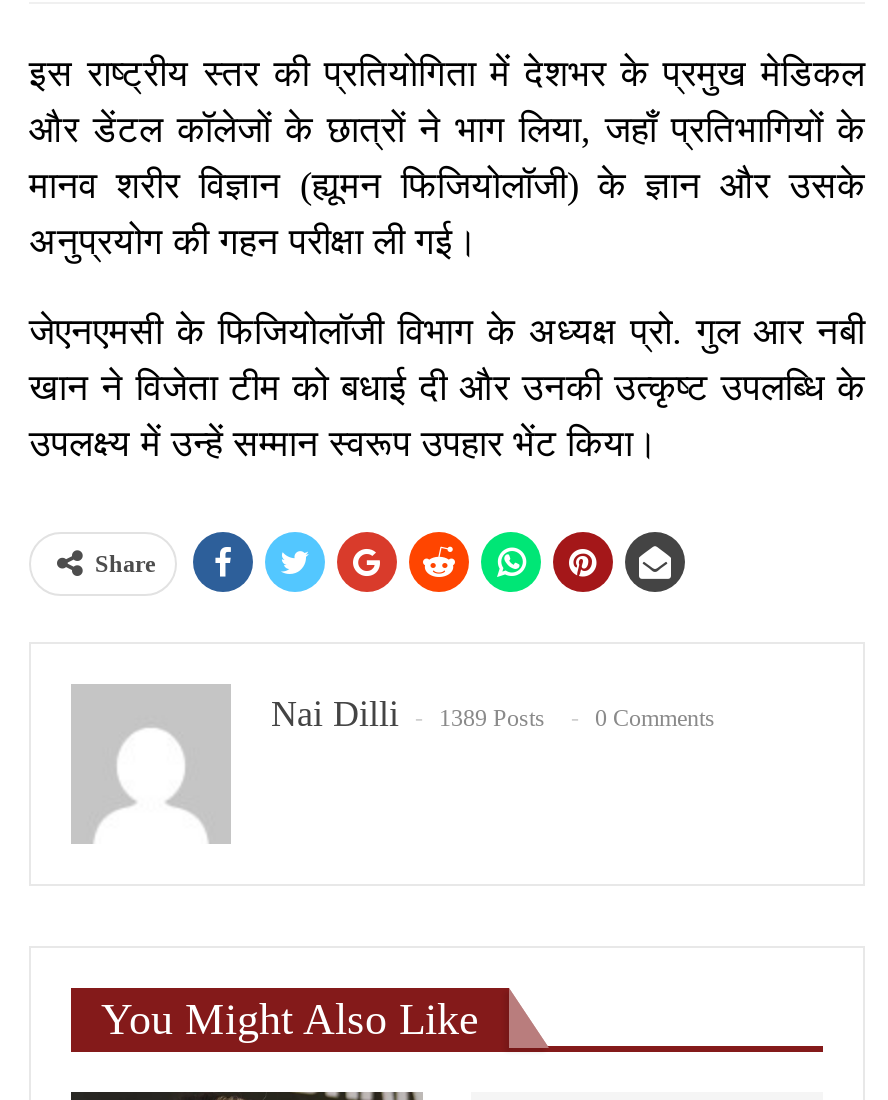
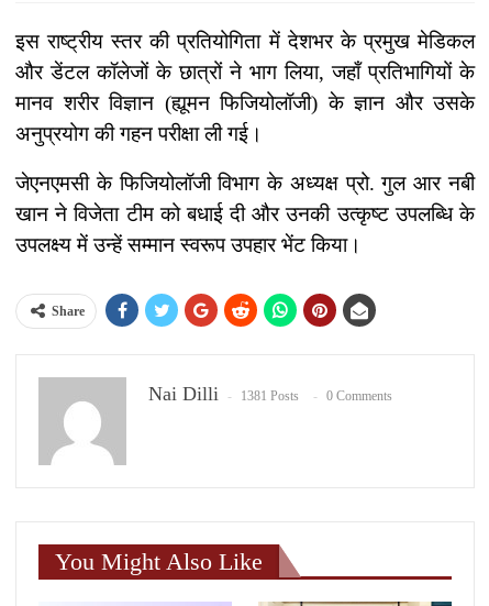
[271,694,715,734] Nai Dilli 1389 Posts 0 Comments -> [148,383,392,405] Nai Dilli 1381 Posts 0 Comments

